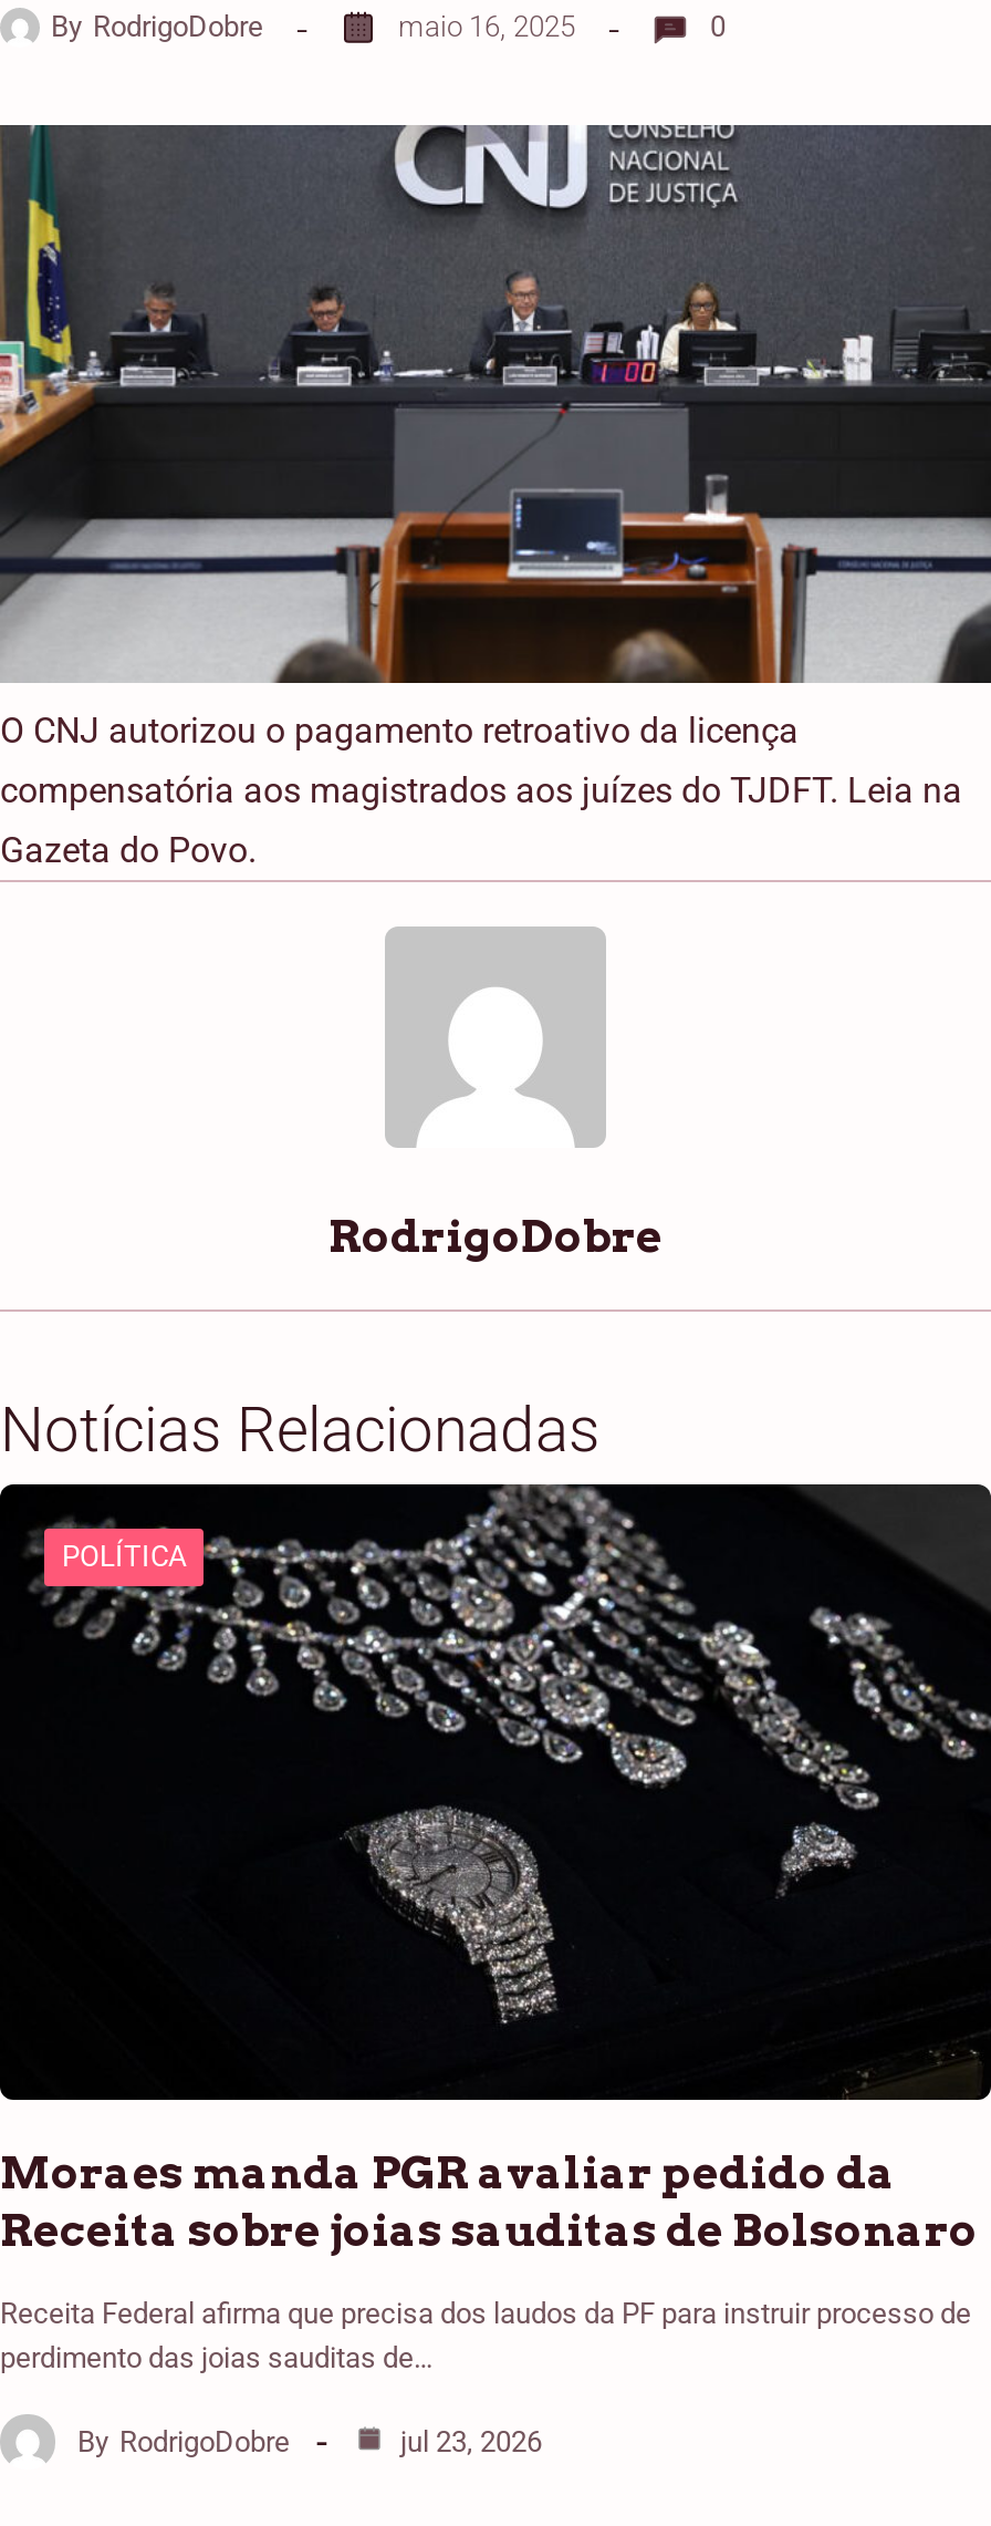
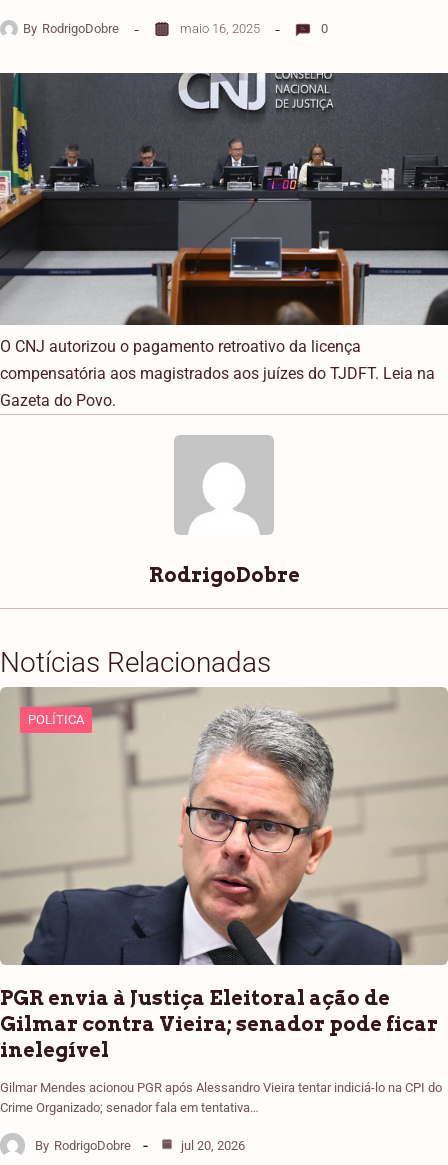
[0,1482,984,2258] [image] | Moraes manda PGR avaliar pedido da | Receita sobre joias sauditas de Bolsonaro -> [0,687,445,1062] [image] | PGR envia à Justiça Eleitoral ação de | Gilmar contra Vieira; senador pode ficar | inelegível
[0,2298,971,2375] Receita Federal afirma que precisa dos laudos da PF para instruir processo de | perdimento das joias sauditas de… -> [0,1080,442,1115] Gilmar Mendes acionou PGR após Alessandro Vieira tentar indiciá-lo na CPI do | Crime Organizado; senador fala em tentativa…
[394,2425,542,2458] jul 23, 2026 -> [178,1138,245,1153] jul 20, 2026

